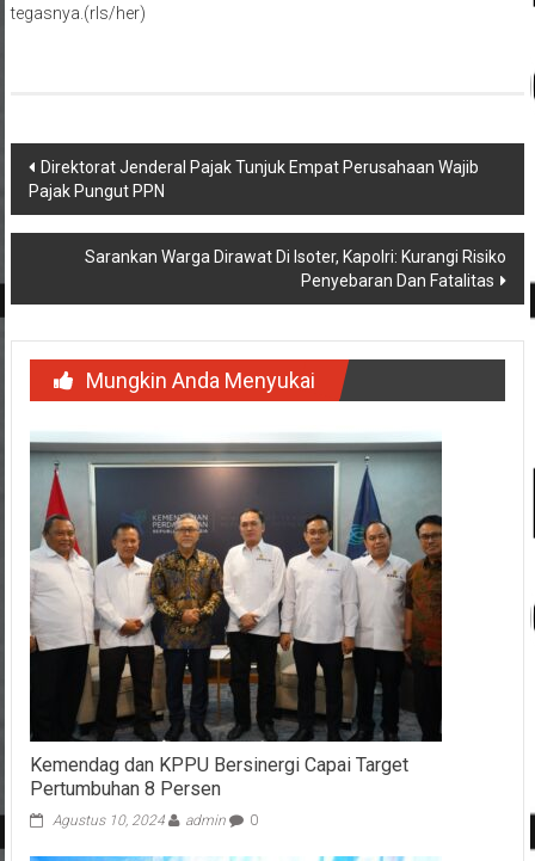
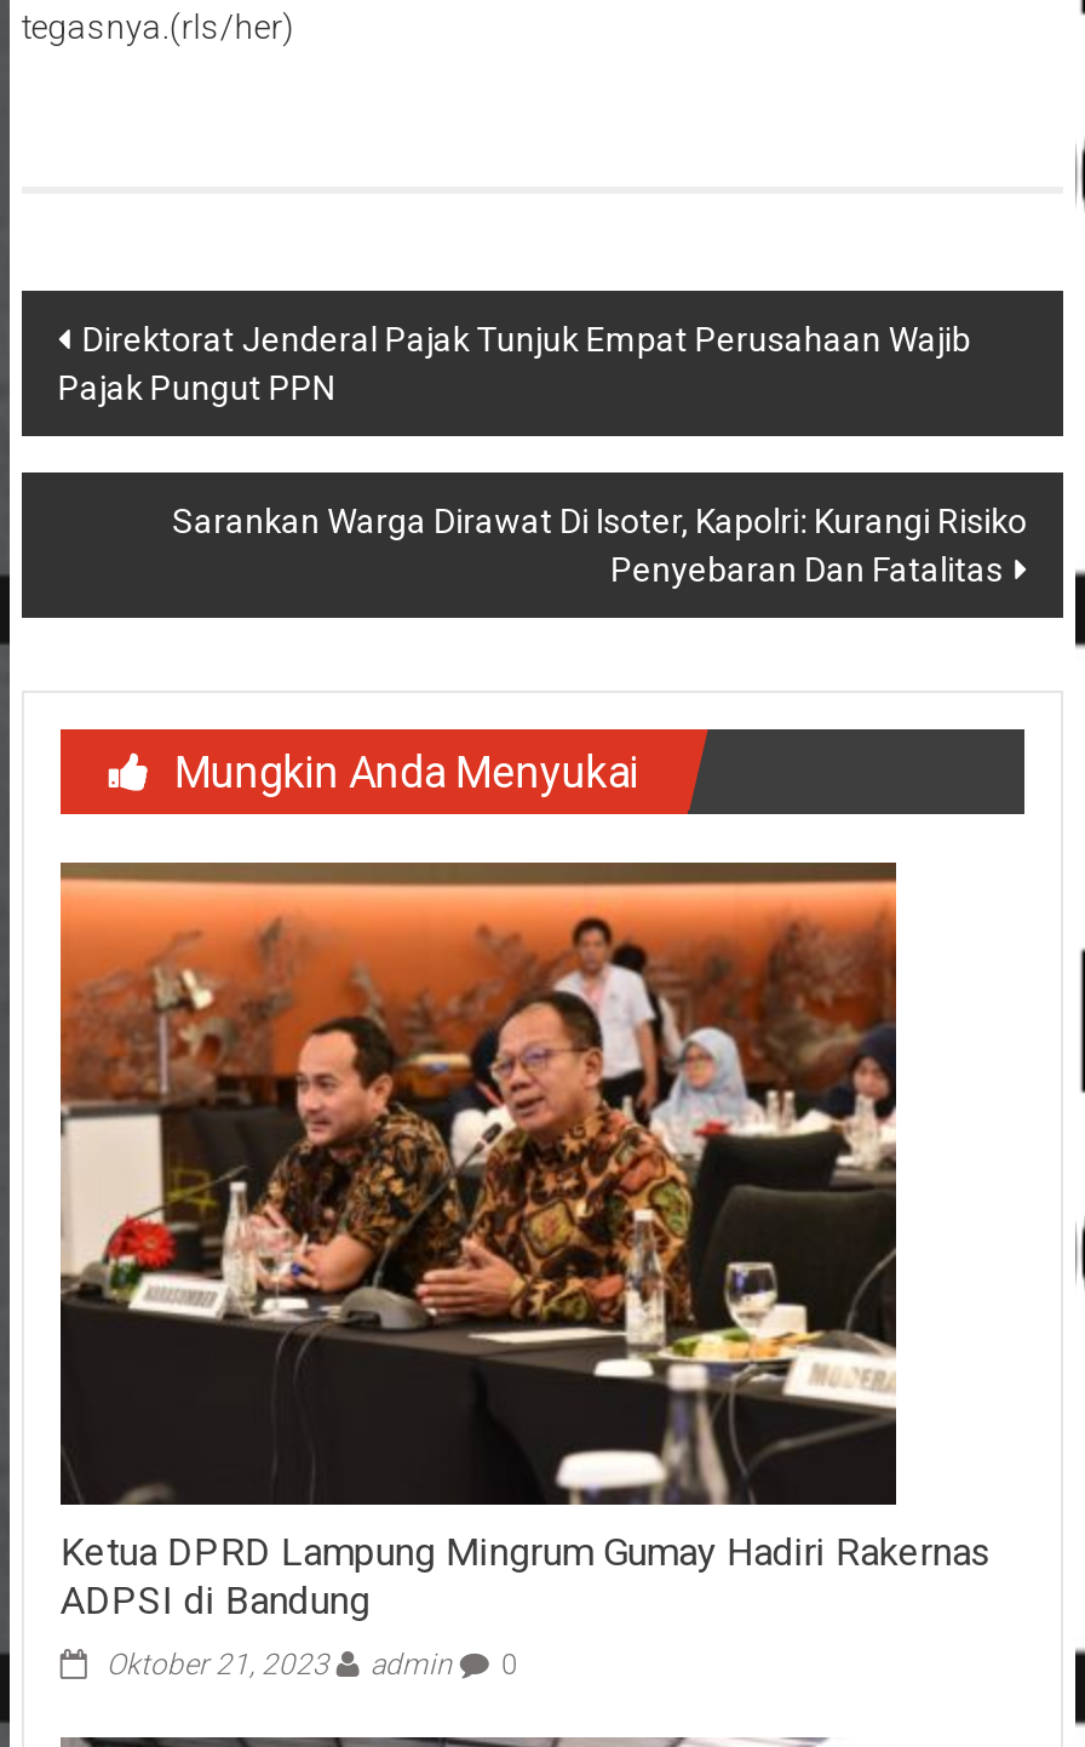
[29,425,443,800] [image] | Kemendag dan KPPU Bersinergi Capai Target | Pertumbuhan 8 Persen -> [58,860,993,1624] [image] | Ketua DPRD Lampung Mingrum Gumay Hadiri Rakernas | ADPSI di Bandung
[52,812,258,829] Agustus 10, 2024 admin 0 -> [106,1648,518,1682] Oktober 21, 2023 admin 0

